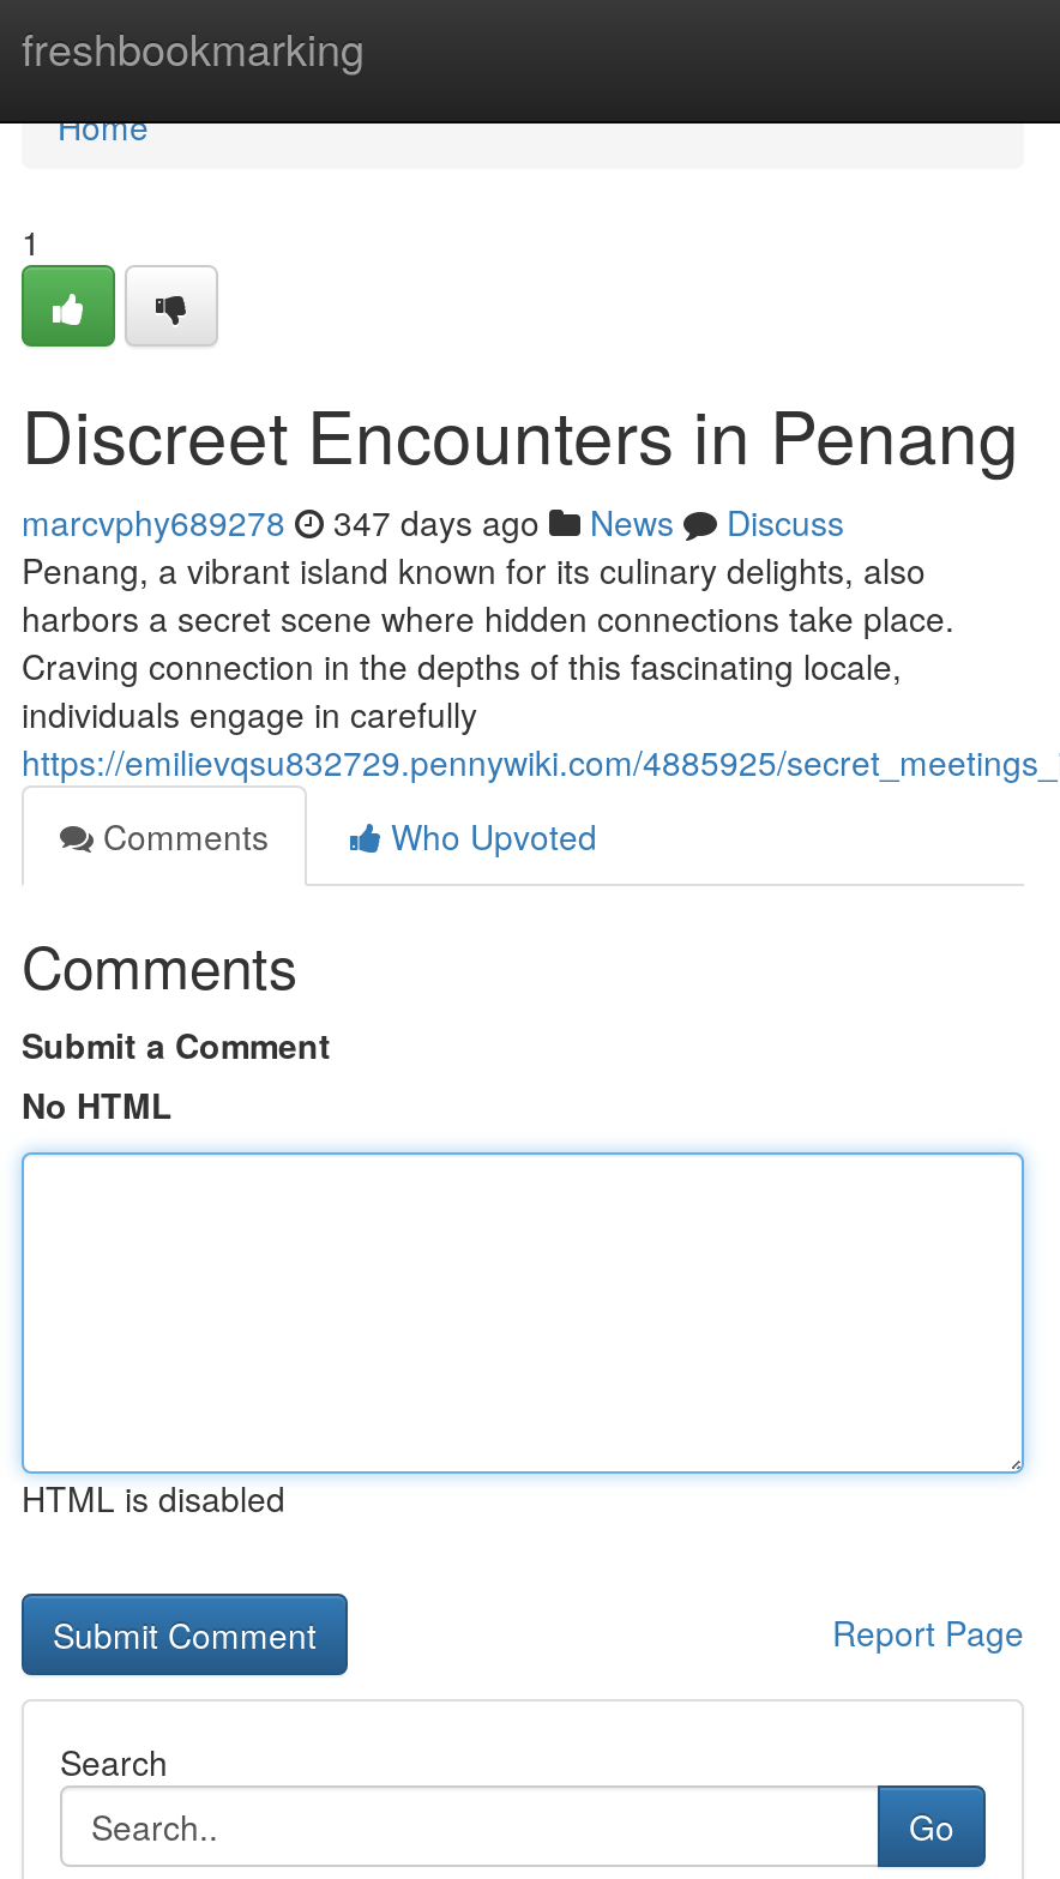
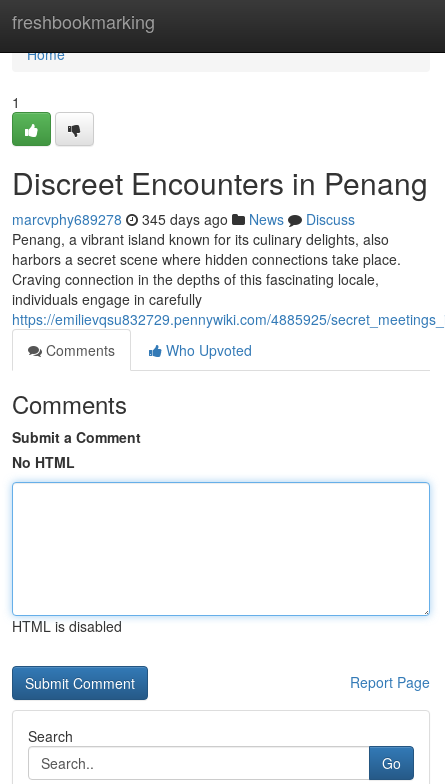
[22,498,844,546] marcvphy689278 347 days ago News Discuss -> [12,209,355,229] marcvphy689278 345 days ago News Discuss

